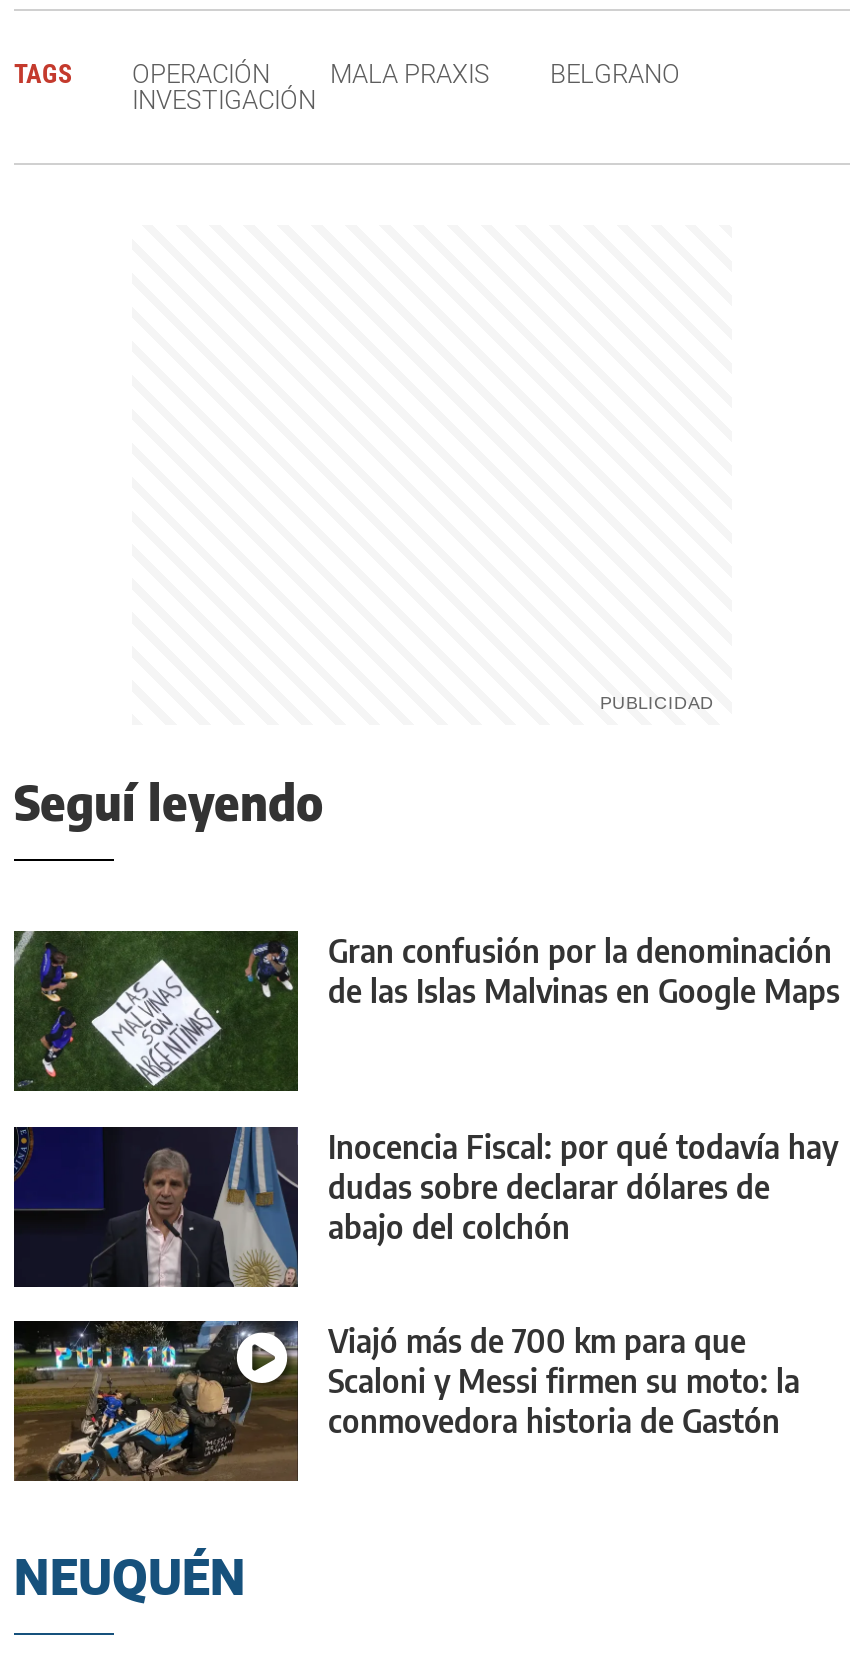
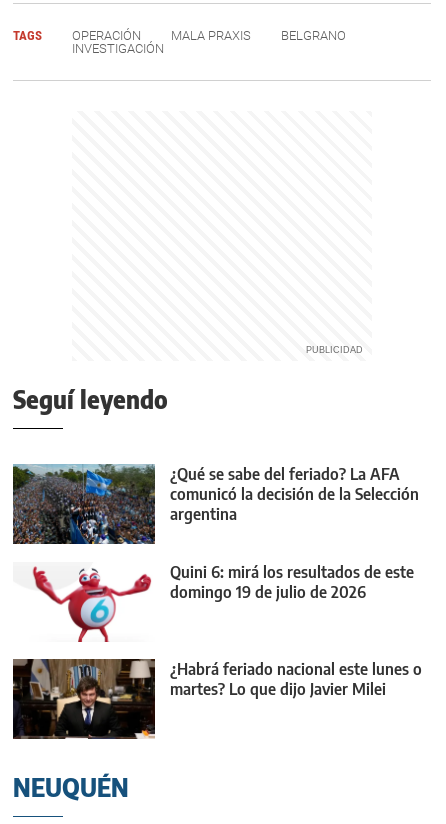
[14,929,840,1093] [image] | Gran confusión por la denominación | de las Islas Malvinas en Google Maps -> [13,464,419,545] [image] | ¿Qué se sabe del feriado? La AFA | comunicó la decisión de la Selección | argentina
[12,1125,838,1289] [image] | Inocencia Fiscal: por qué todavía hay | dudas sobre declarar dólares de | abajo del colchón -> [13,562,414,643] [image] | Quini 6: mirá los resultados de este | domingo 19 de julio de 2026
[12,1319,800,1483] [image] | Viajó más de 700 km para que | Scaloni y Messi firmen su moto: la | conmovedora historia de Gastón -> [12,658,422,739] [image] | ¿Habrá feriado nacional este lunes o | martes? Lo que dijo Javier Milei

